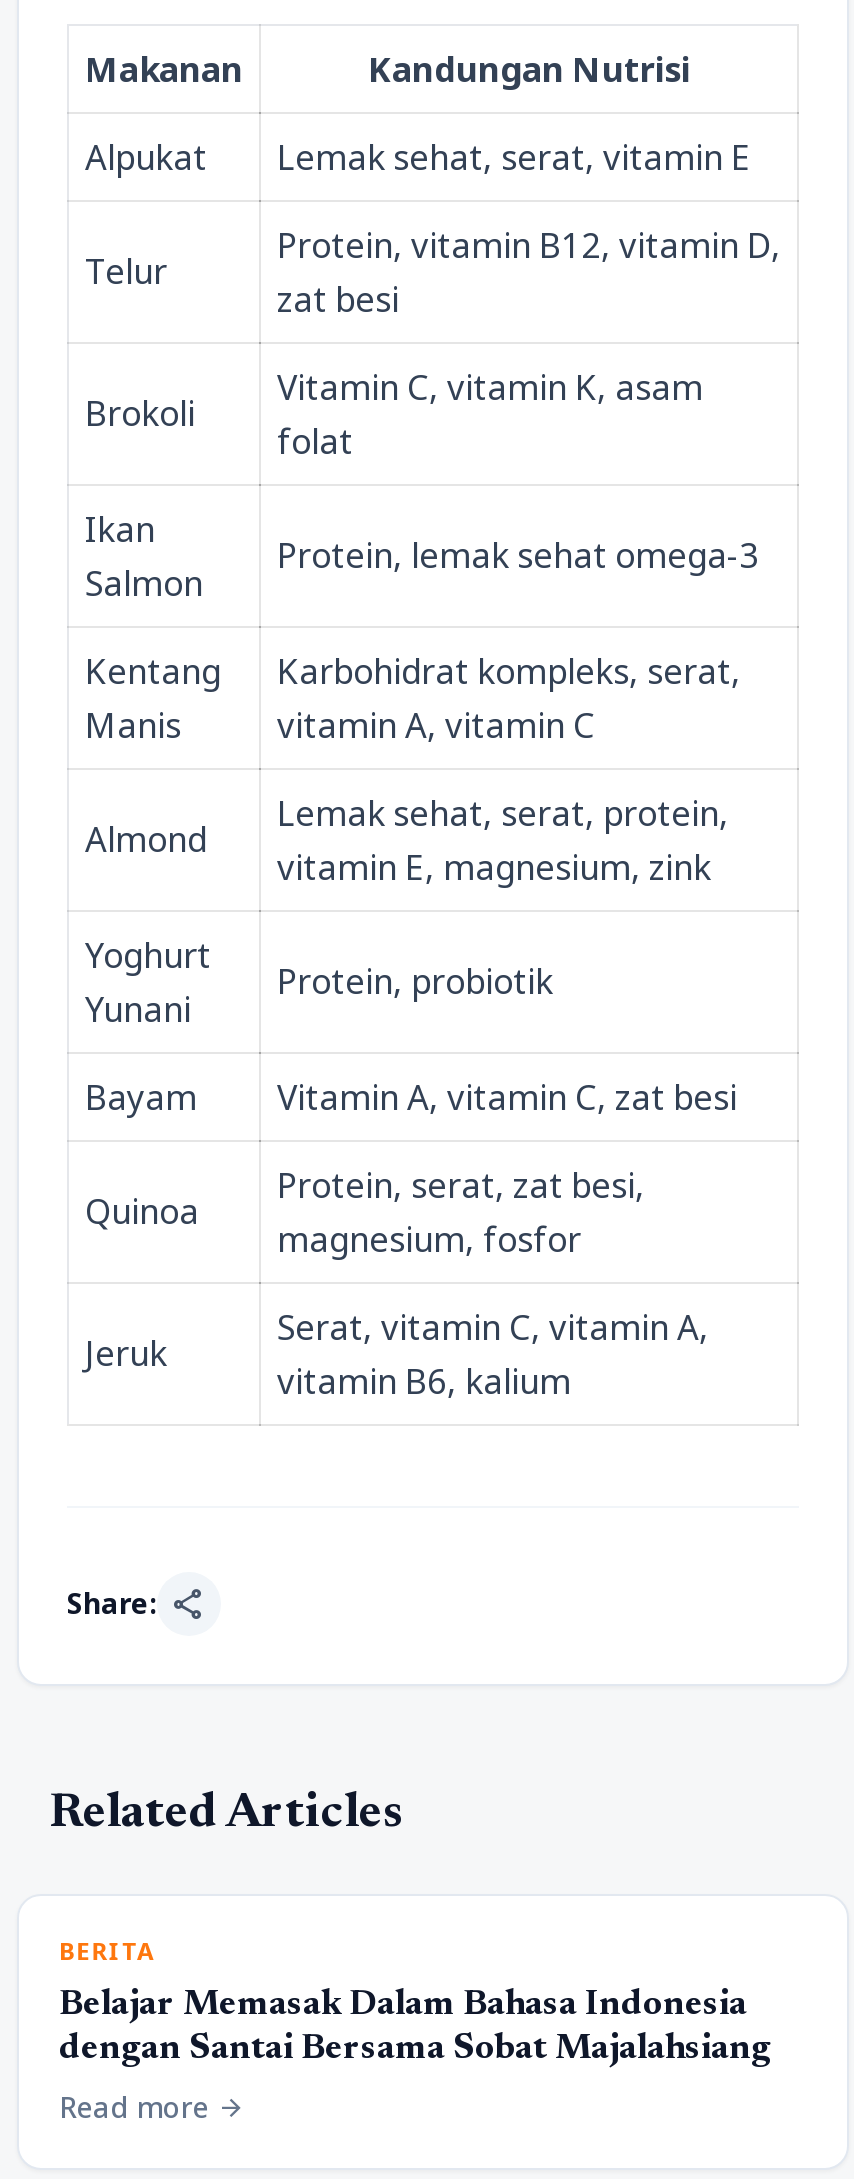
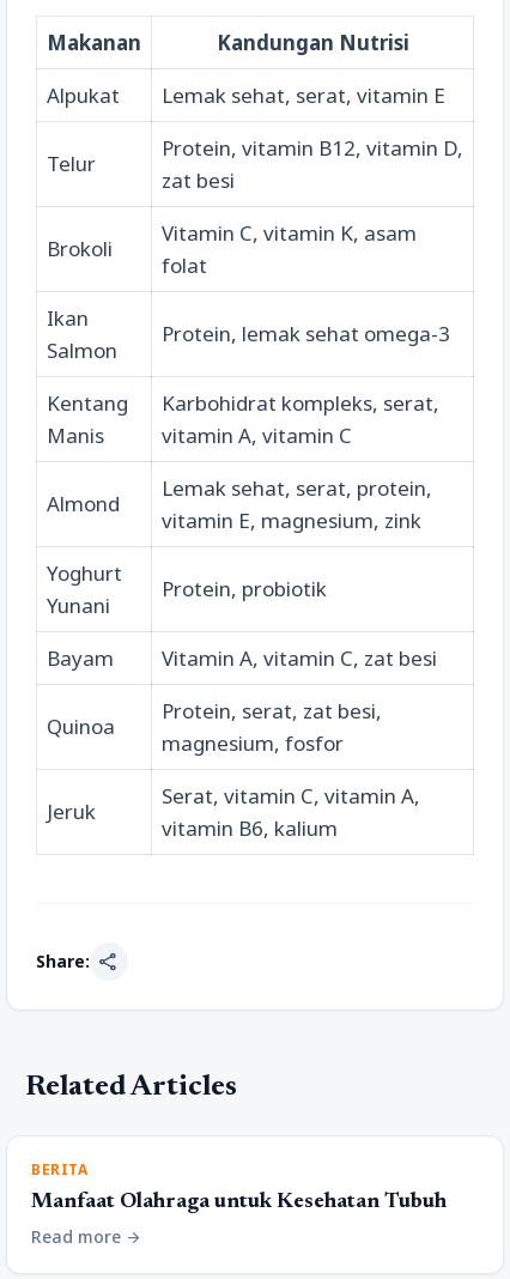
[59,1988,771,2068] Belajar Memasak Dalam Bahasa Indonesia | dengan Santai Bersama Sobat Majalahsiang -> [31,1191,447,1213] Manfaat Olahraga untuk Kesehatan Tubuh

